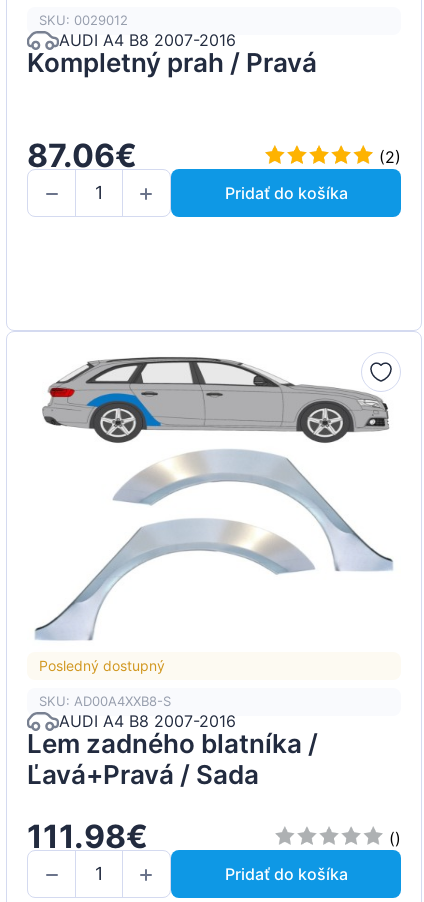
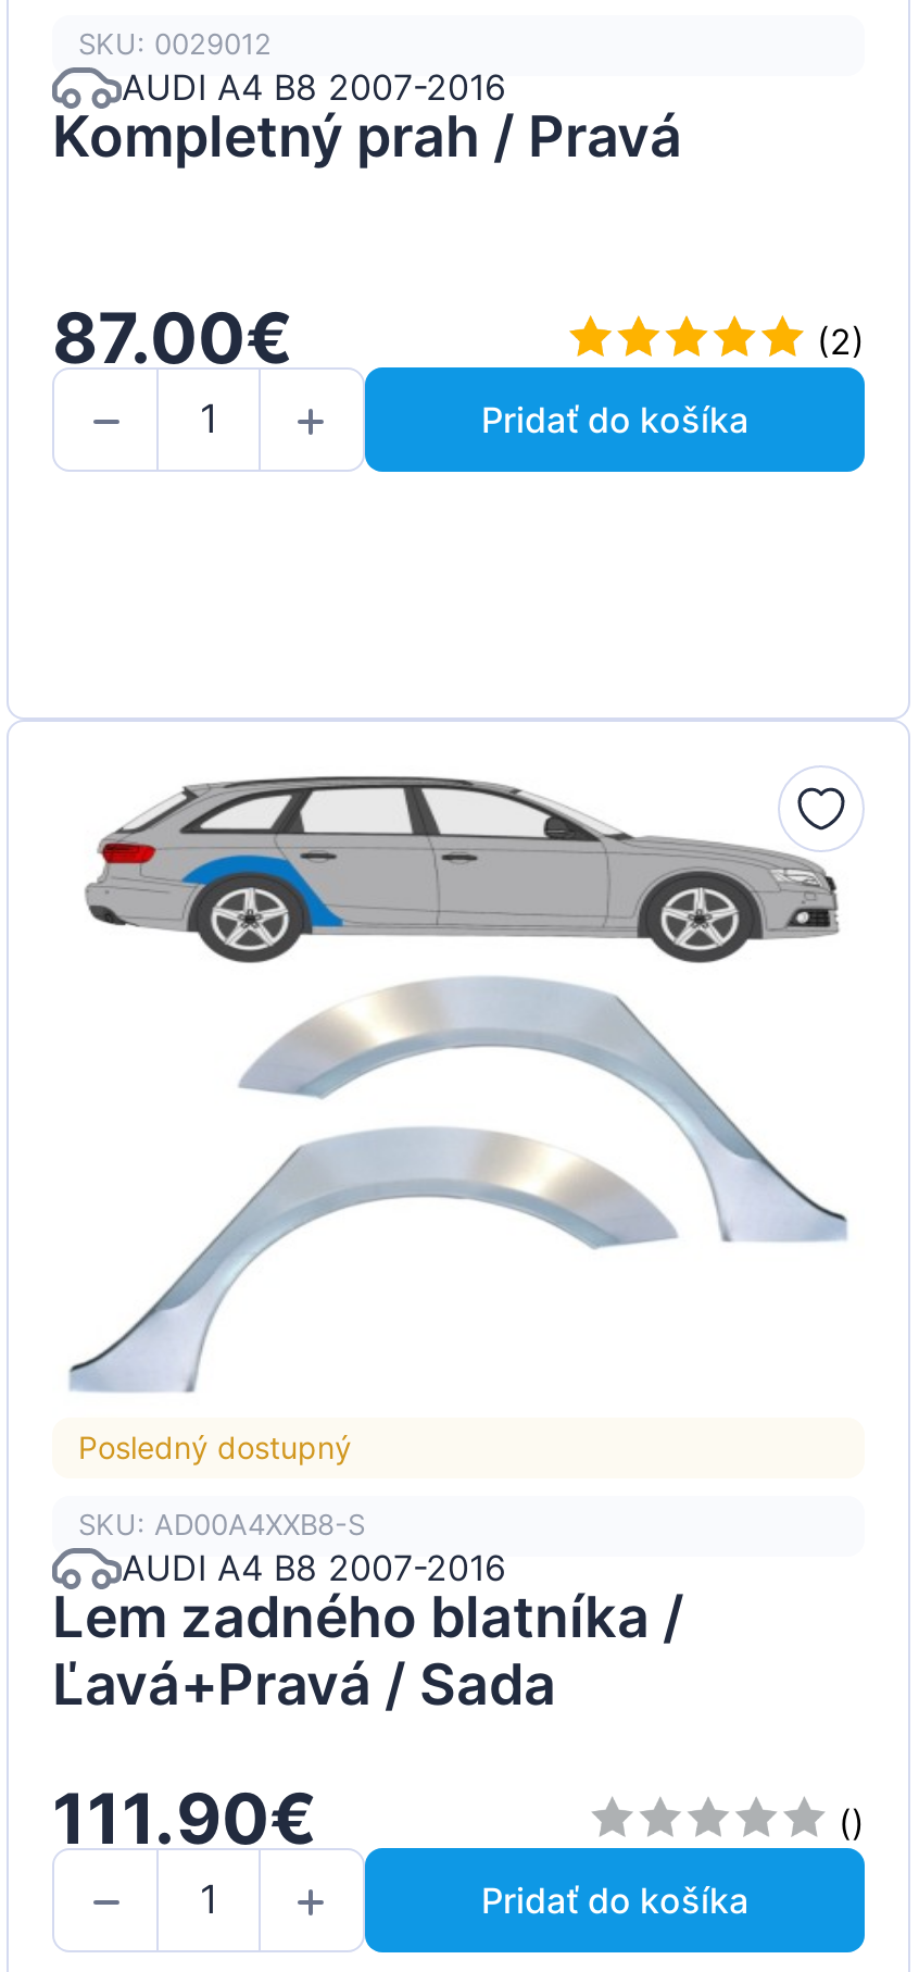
[27,136,137,175] 87.06€ -> [52,296,293,381] 87.00€
[27,817,148,856] 111.98€ -> [52,1777,317,1862] 111.90€

